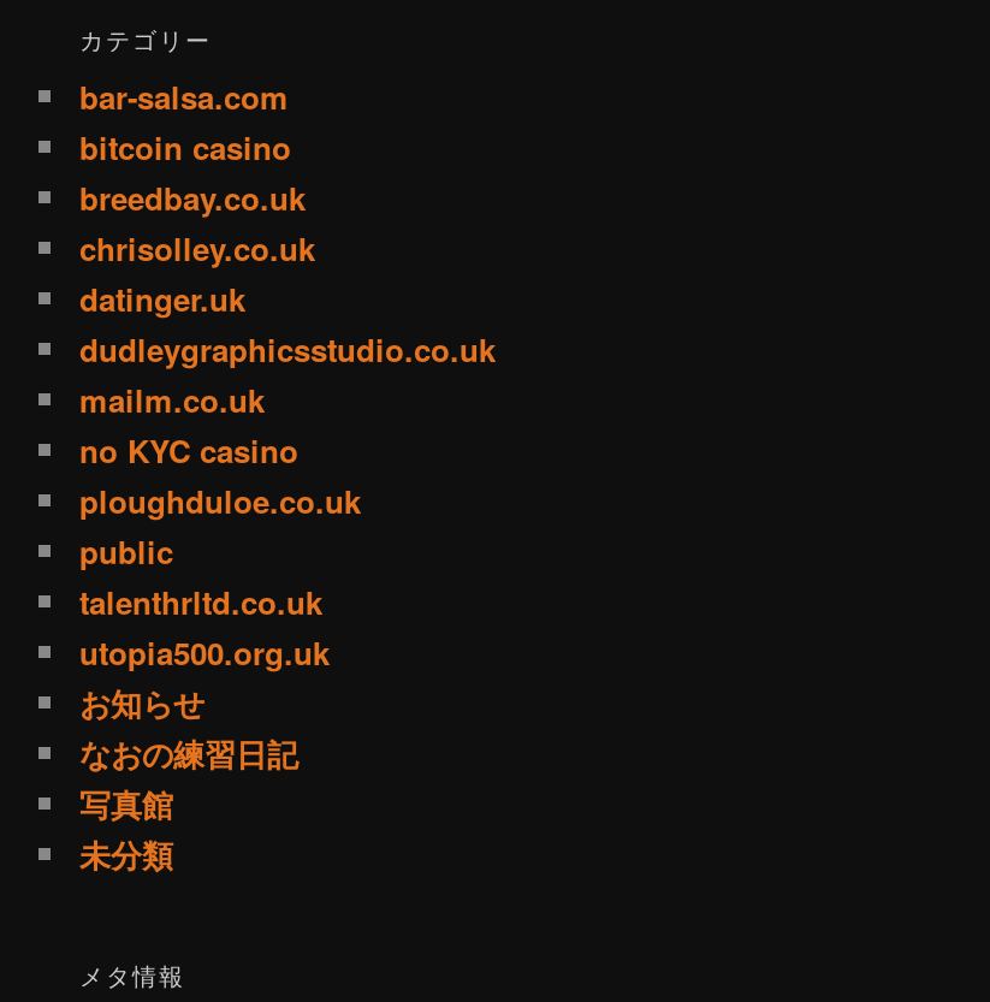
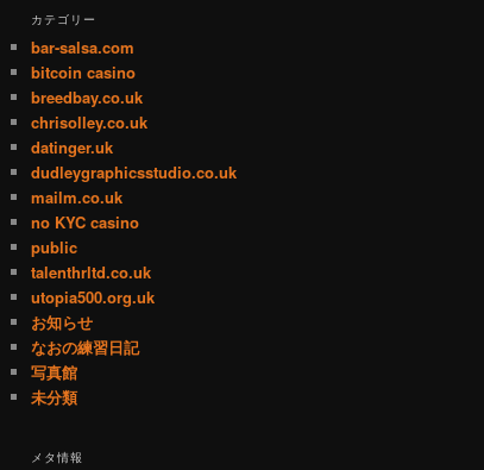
[79,479,361,524] ploughduloe.co.uk -> none

